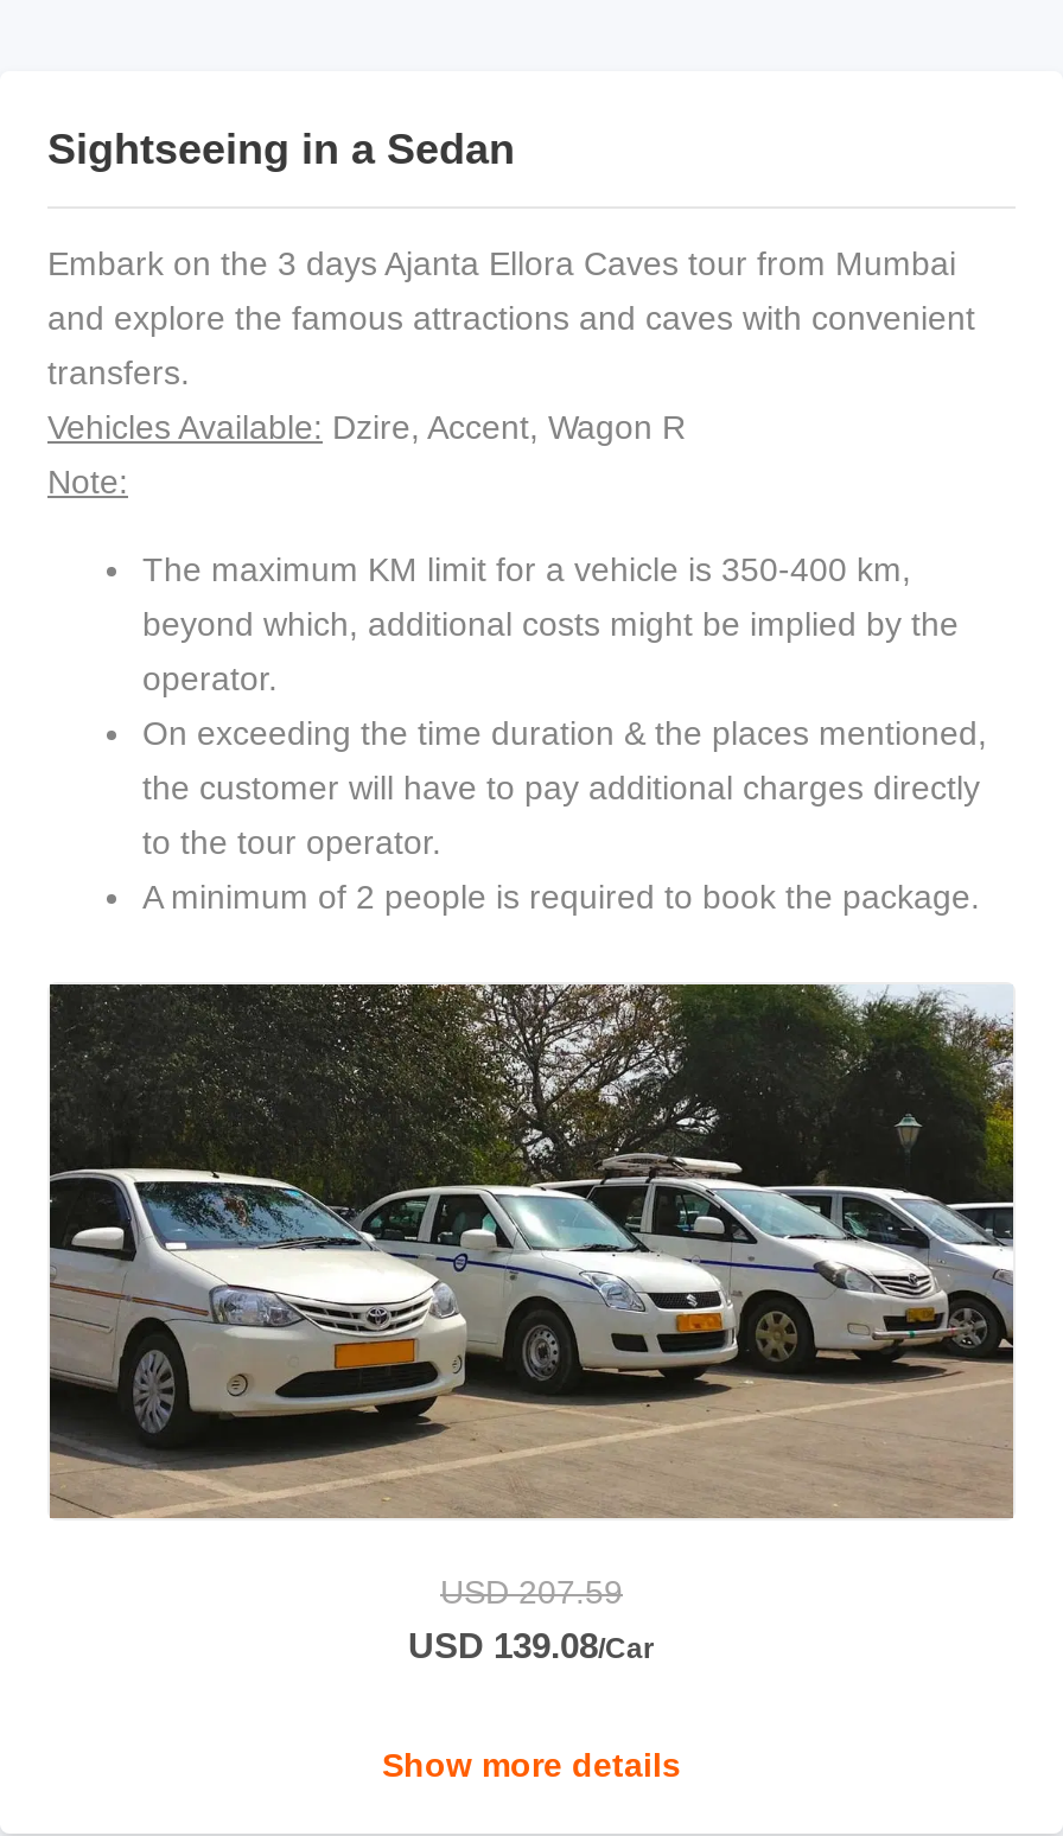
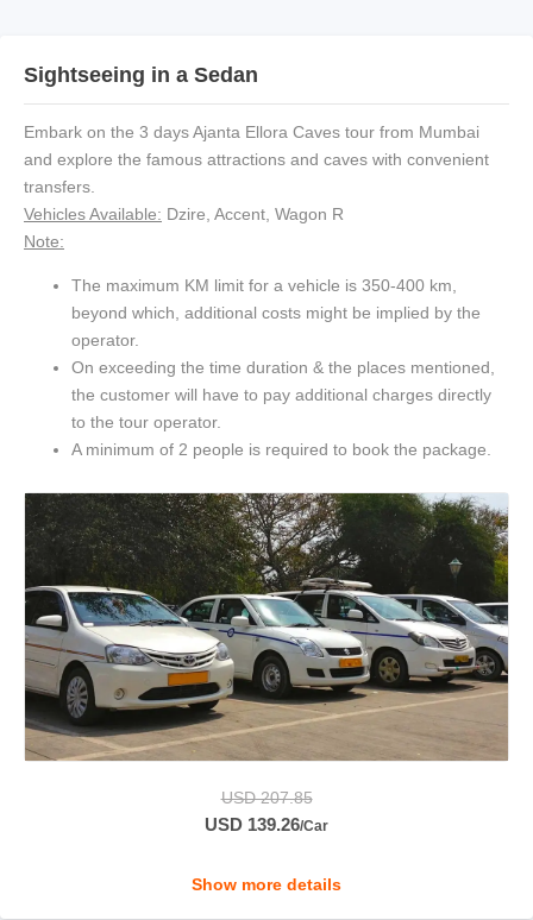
[440,1574,623,1612] USD 207.59 -> [221,789,312,808] USD 207.85
[408,1626,655,1666] USD 139.08/Car -> [205,815,328,835] USD 139.26/Car

